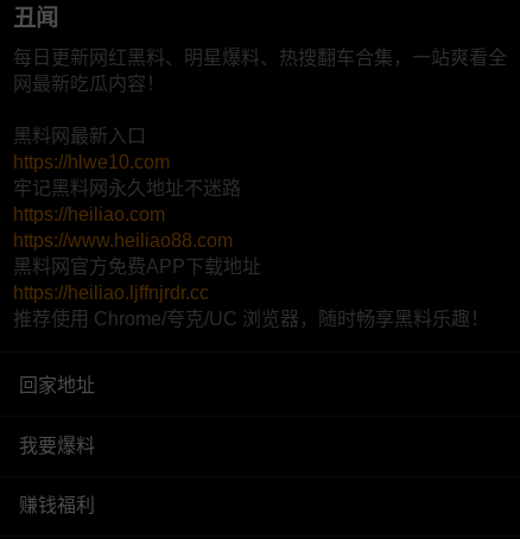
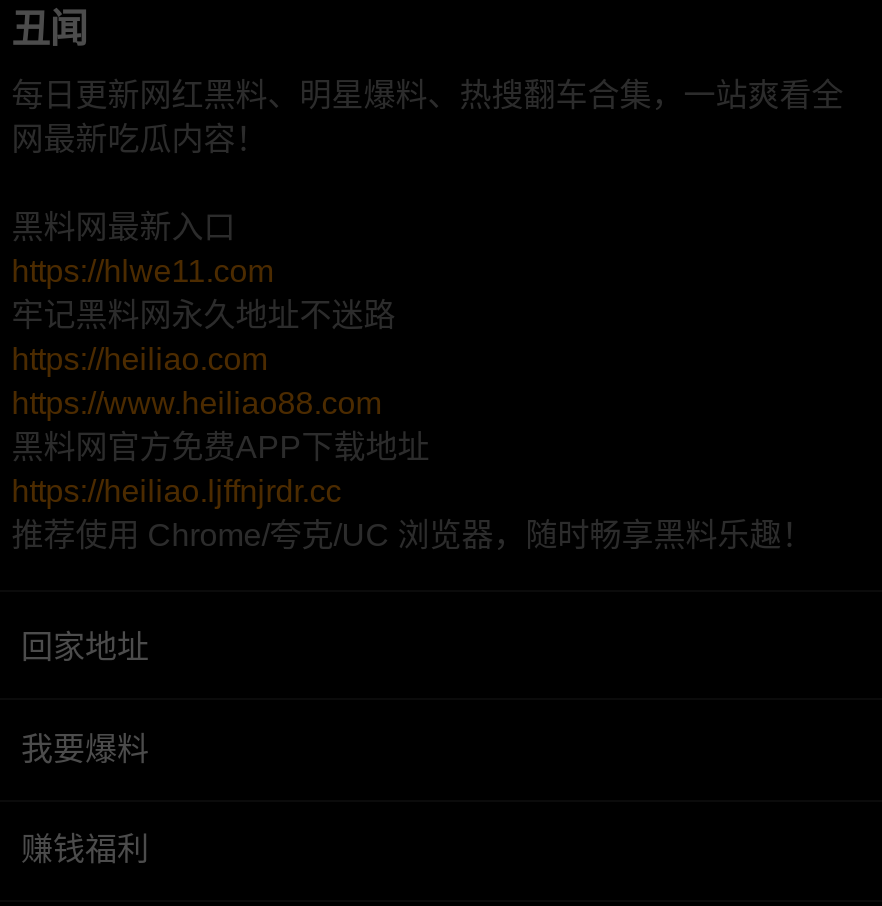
[13,152,170,173] https://hlwe10.com -> [11,255,273,289] https://hlwe11.com

